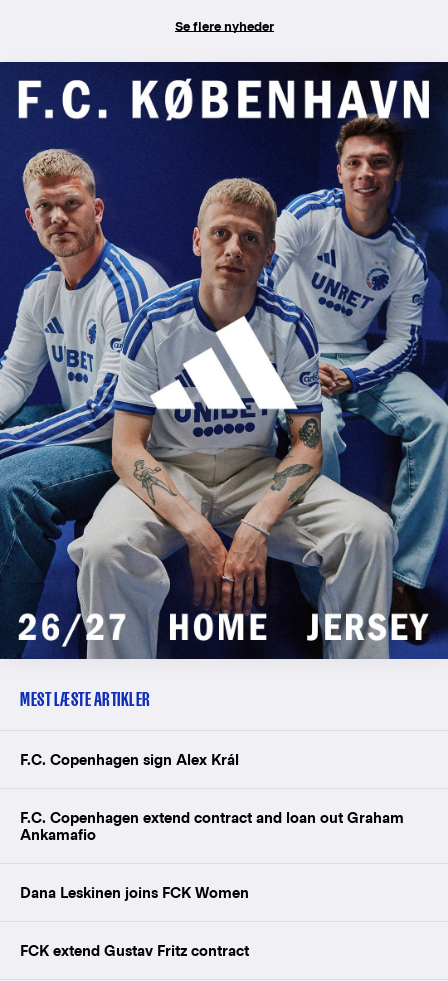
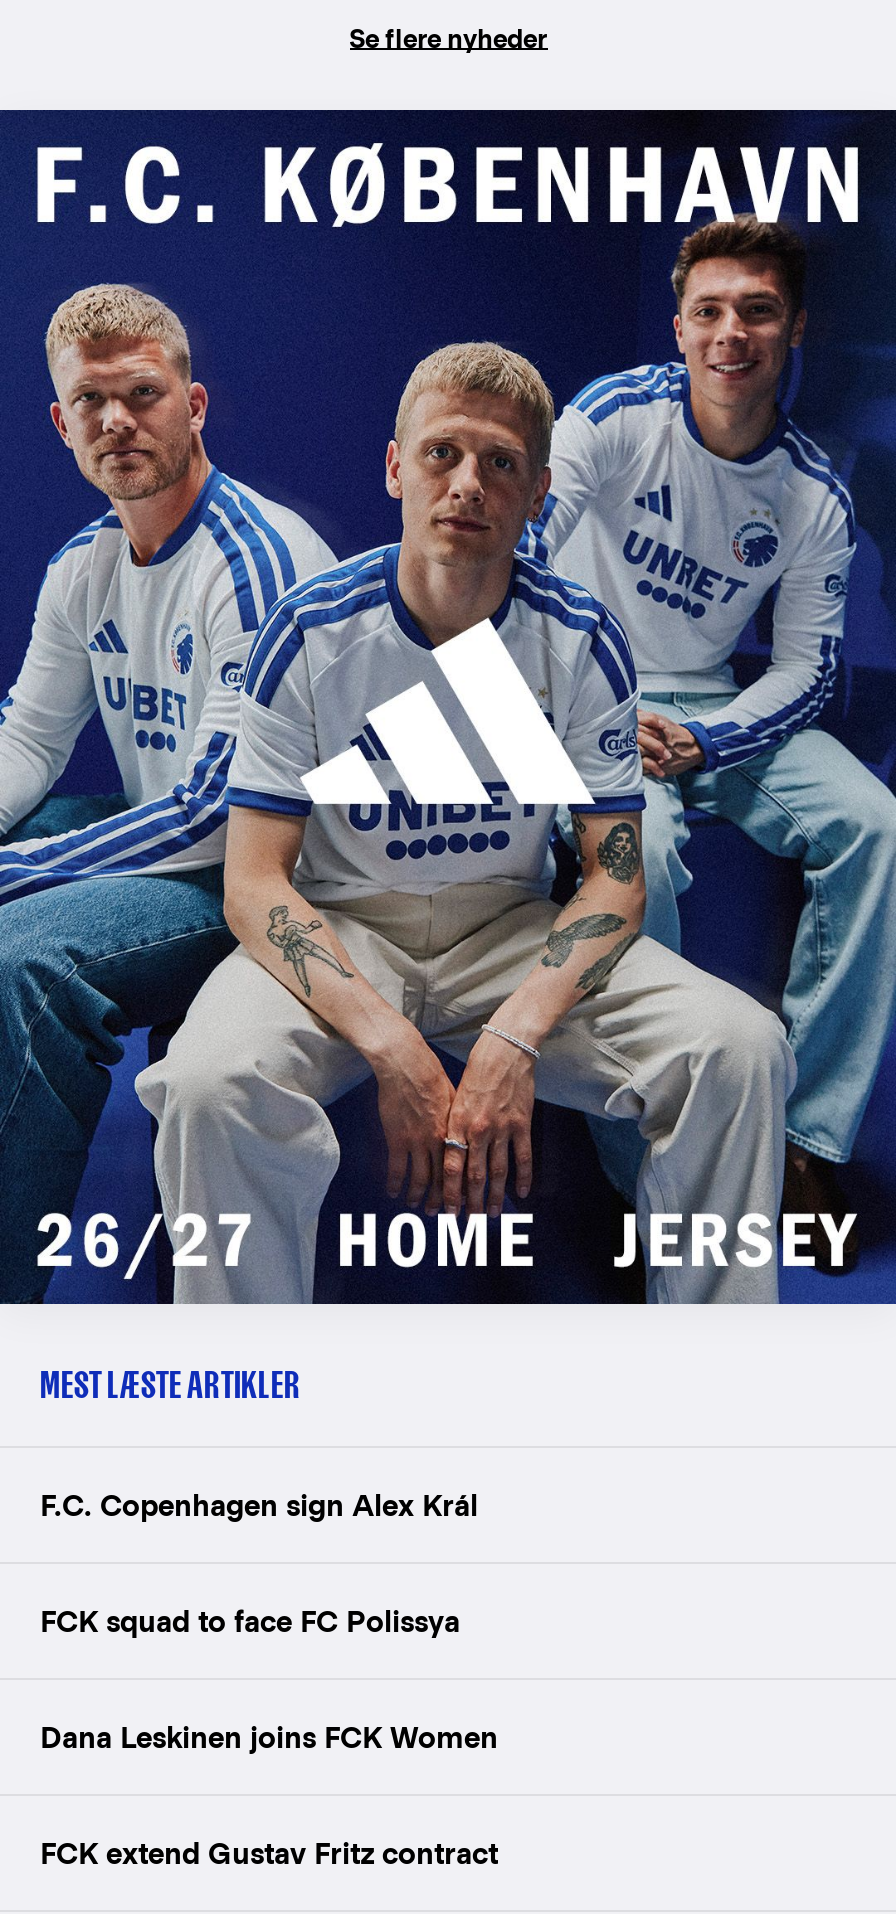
[20,809,404,843] F.C. Copenhagen extend contract and loan out Graham | Ankamafio -> [40,1605,460,1639] FCK squad to face FC Polissya

